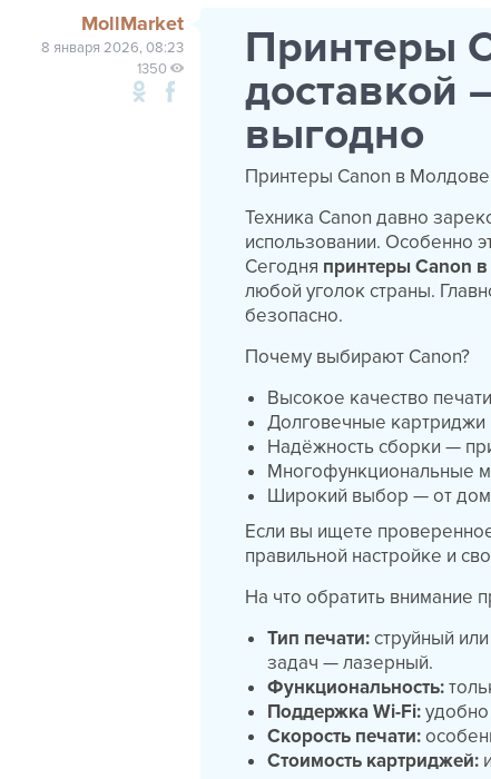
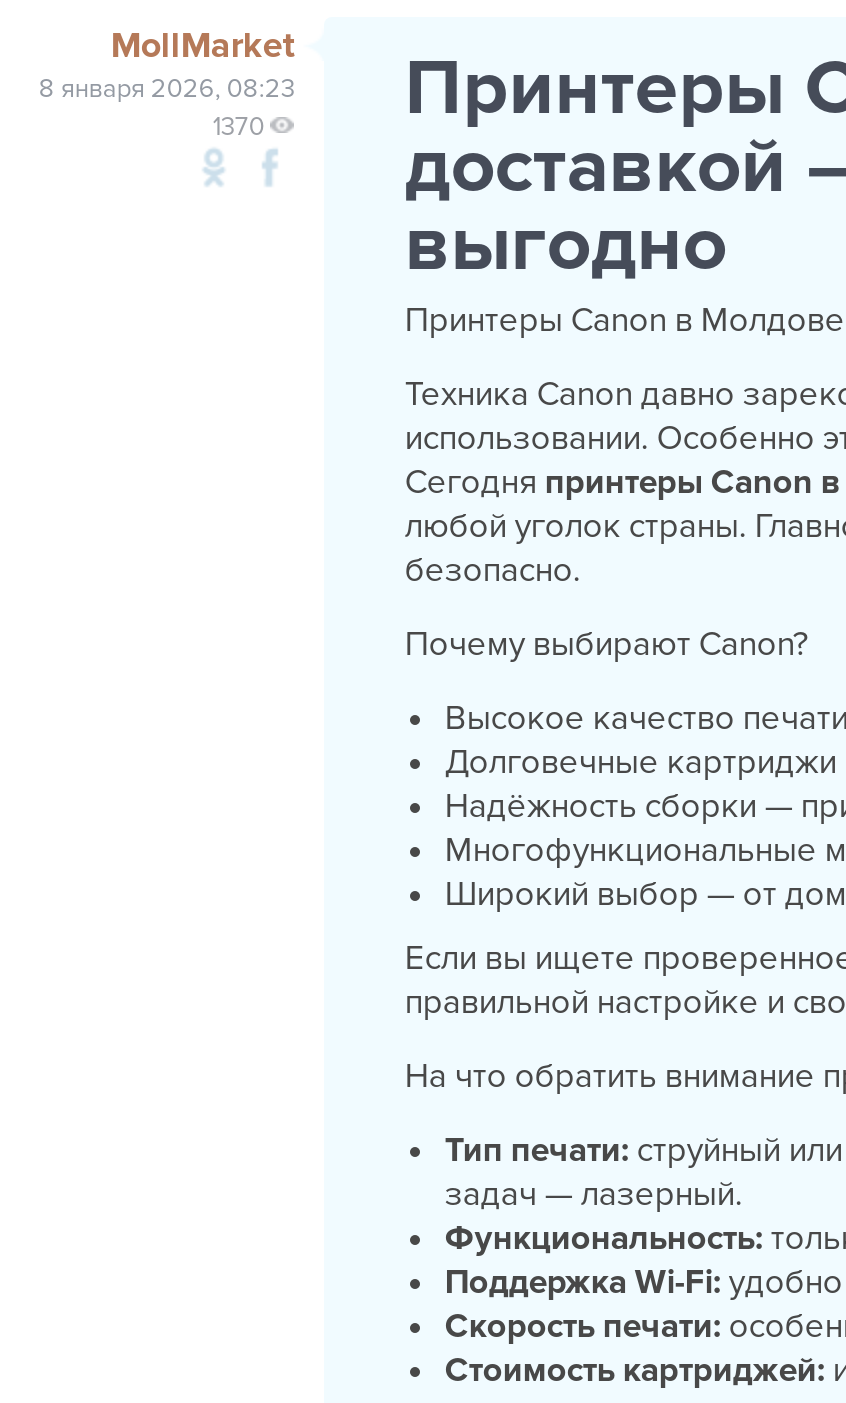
[137,60,167,78] 1350 -> [213,111,265,143] 1370

